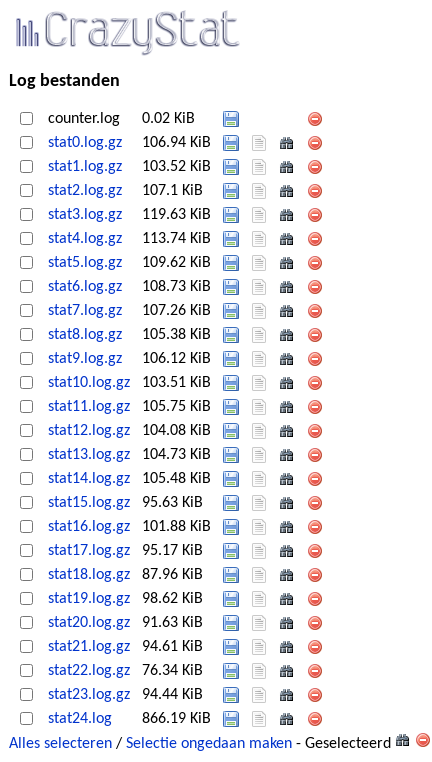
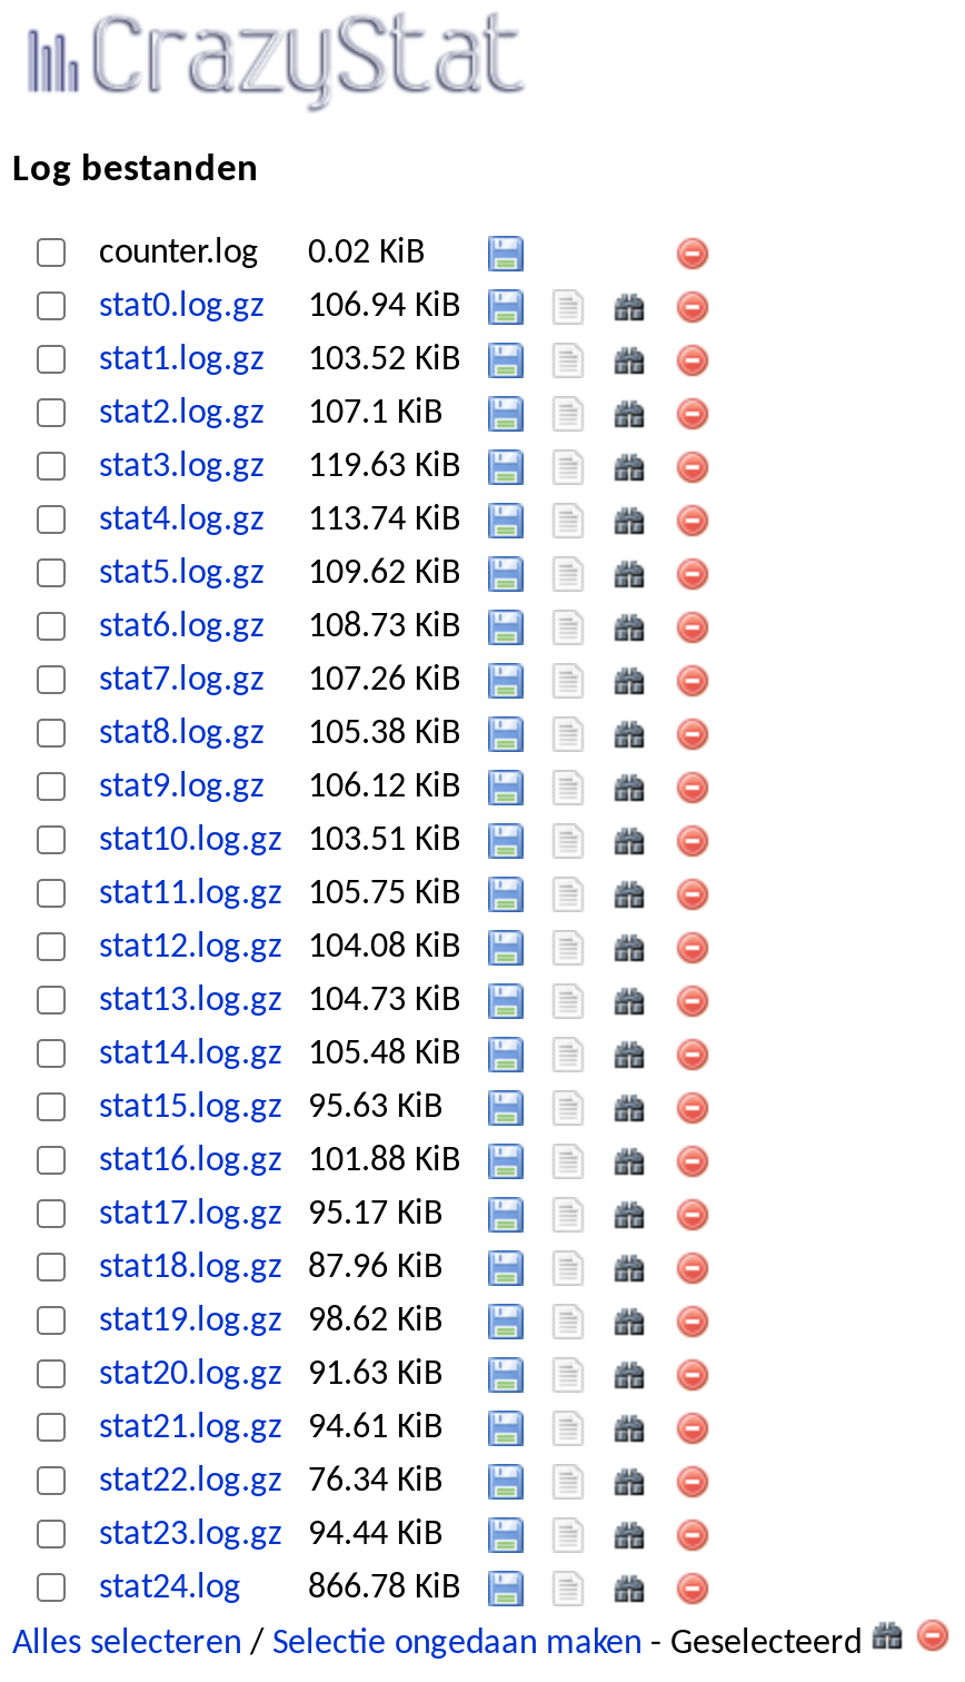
[48,711,211,727] stat24.log 866.19 KiB -> [99,1571,461,1607] stat24.log 866.78 KiB

